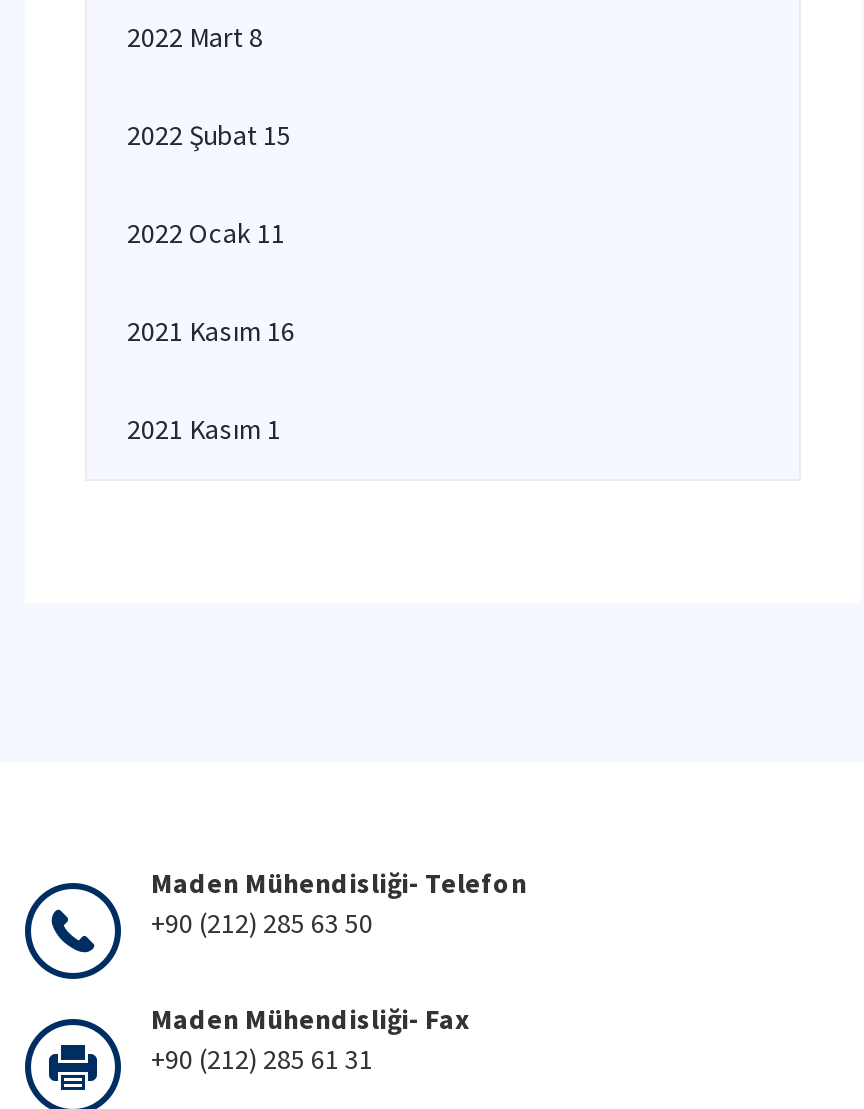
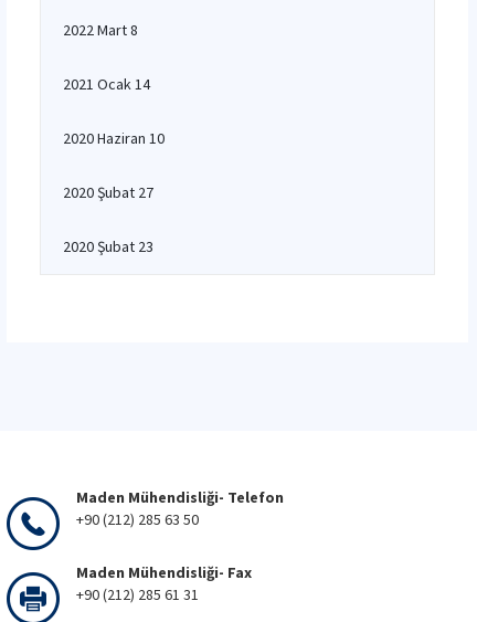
[127,117,291,153] 2022 Şubat 15 -> [63,74,150,94] 2021 Ocak 14
[127,215,285,251] 2022 Ocak 11 -> [63,128,165,148] 2020 Haziran 10
[127,313,295,349] 2021 Kasım 16 -> [63,182,153,202] 2020 Şubat 27
[127,411,281,447] 2021 Kasım 1 -> [63,236,153,256] 2020 Şubat 23

